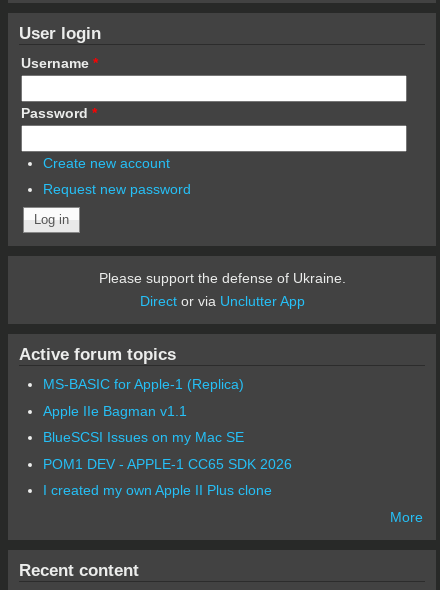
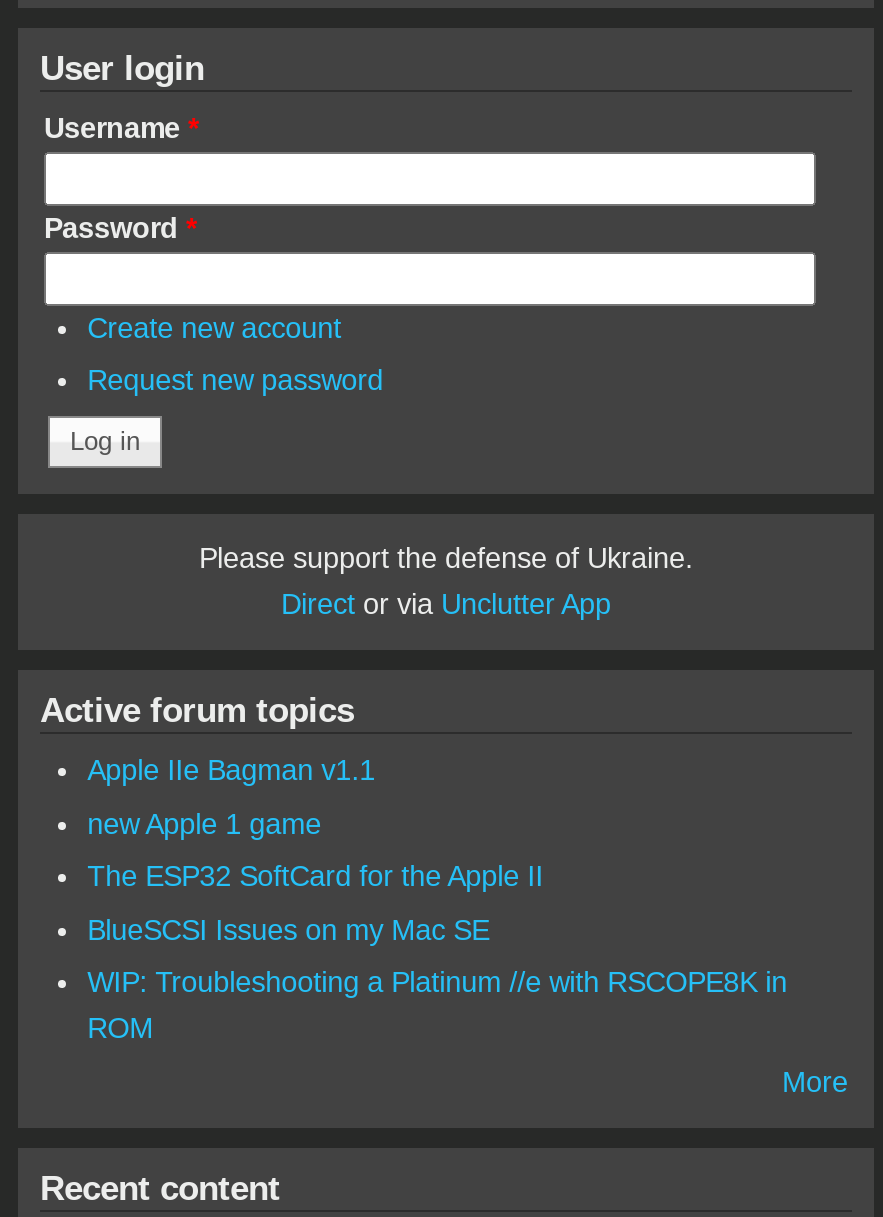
[43,376,244,392] MS-BASIC for Apple-1 (Replica) -> none
moved [43,403,187,419] -> [87,754,375,786]: Apple IIe Bagman v1.1
none -> [87,807,543,892] new Apple 1 game | The ESP32 SoftCard for the Apple II
[43,456,292,498] POM1 DEV - APPLE-1 CC65 SDK 2026 | I created my own Apple II Plus clone -> [87,967,787,1045] WIP: Troubleshooting a Platinum //e with RSCOPE8K in | ROM

